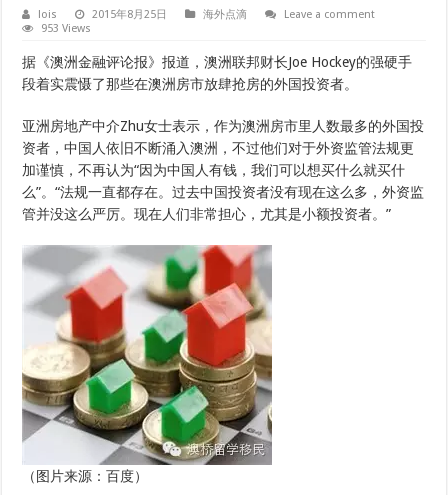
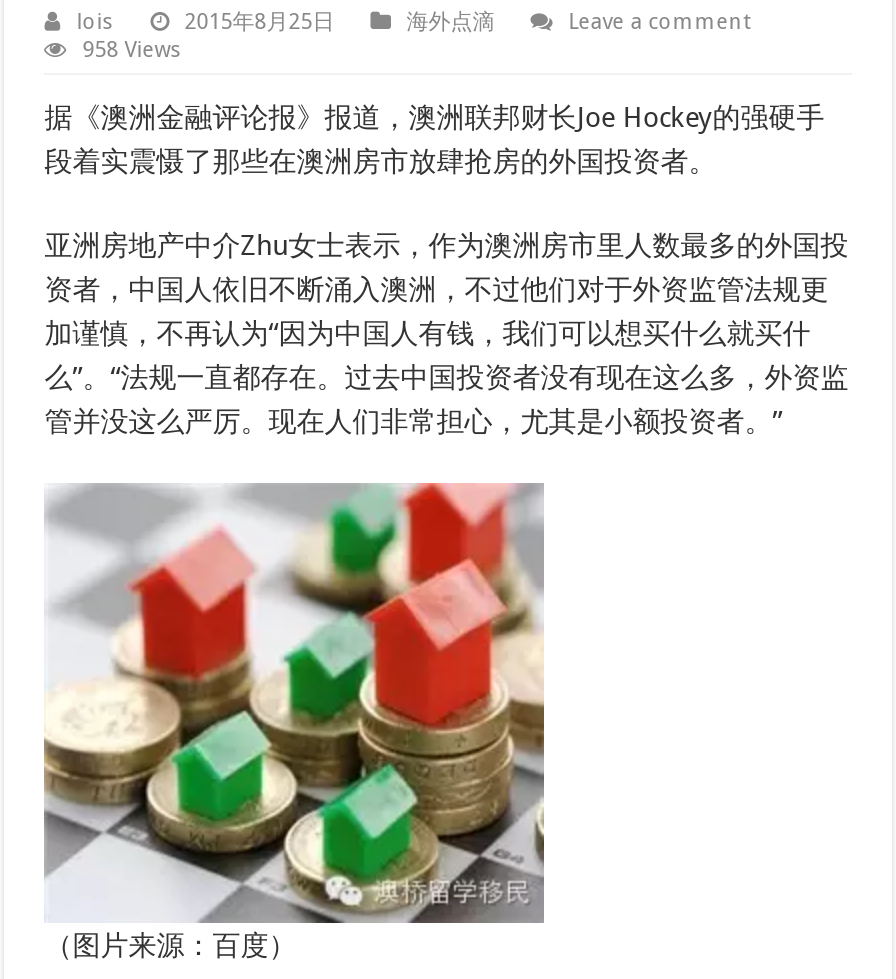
[41,22,91,35] 953 Views -> [82,37,182,63] 958 Views

